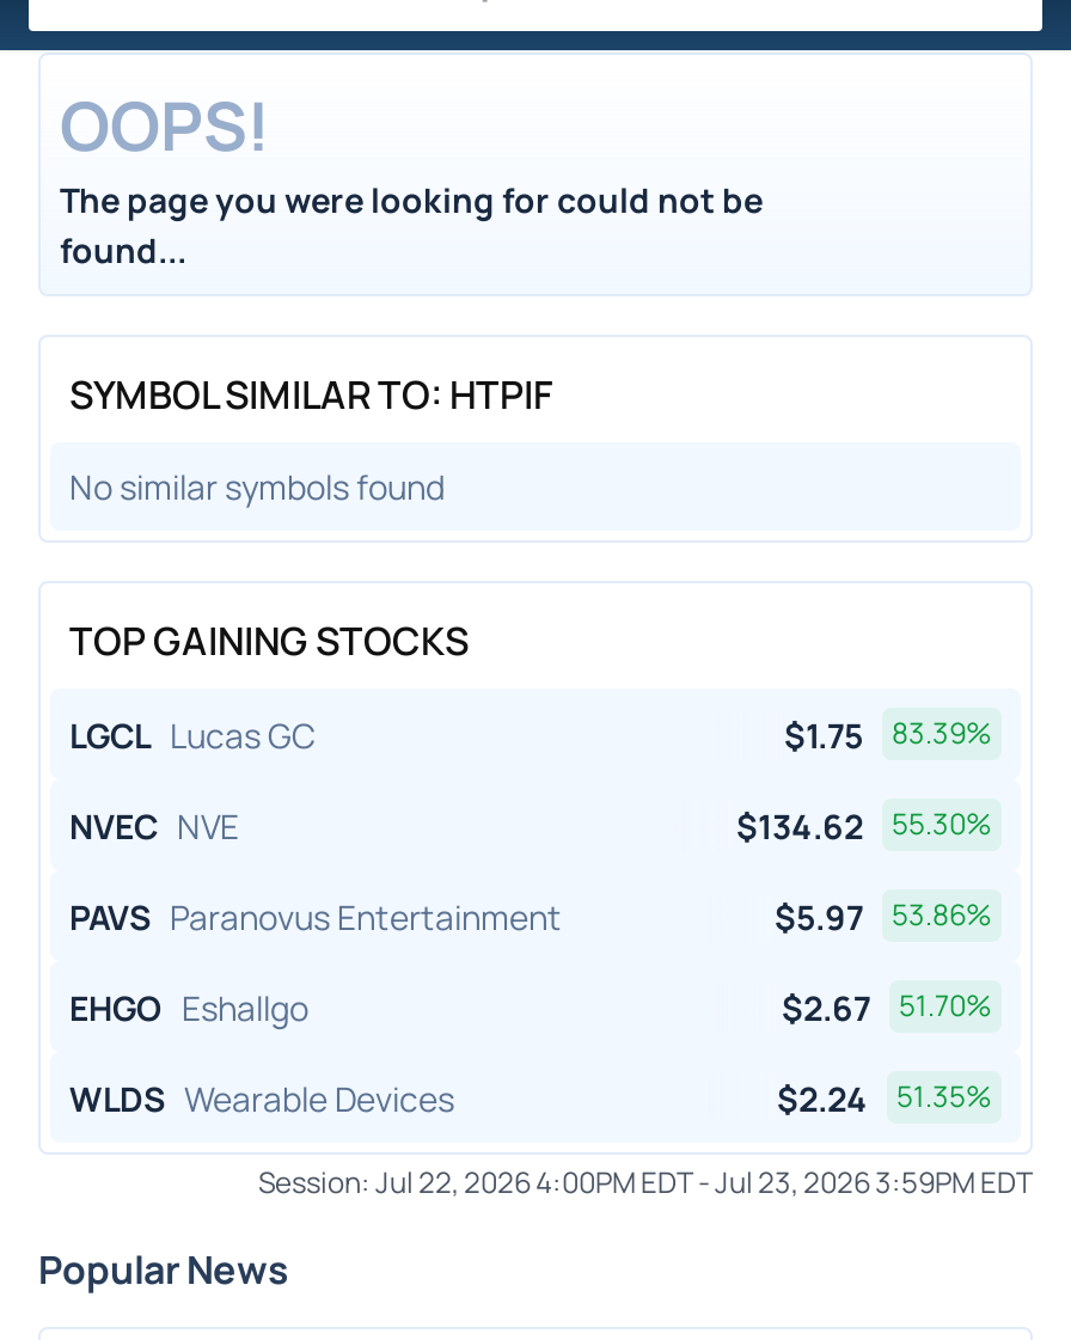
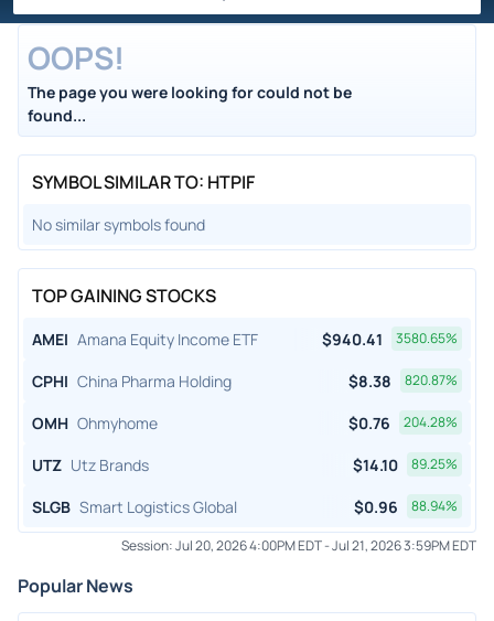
[69,711,992,757] LGCL Lucas GC | $1.75 | 83.39% -> [32,328,458,349] AMEI Amana Equity Income ETF | $940.41 | 3580.65%
[69,802,992,848] NVEC NVE | $134.62 | 55.30% -> [32,370,458,391] CPHI China Pharma Holding | $8.38 | 820.87%
[69,893,992,938] PAVS Paranovus Entertainment | $5.97 | 53.86% -> [32,412,458,433] OMH Ohmyhome | $0.76 | 204.28%
[69,984,992,1029] EHGO Eshallgo | $2.67 | 51.70% -> [32,454,458,475] UTZ Utz Brands | $14.10 | 89.25%
[69,1075,992,1120] WLDS Wearable Devices | $2.24 | 51.35% -> [32,496,458,517] SLGB Smart Logistics Global | $0.96 | 88.94%
[258,1162,1033,1203] Session: Jul 22, 2026 4:00PM EDT-Jul 23, 2026 3:59PM EDT -> [121,536,476,555] Session: Jul 20, 2026 4:00PM EDT-Jul 21, 2026 3:59PM EDT

